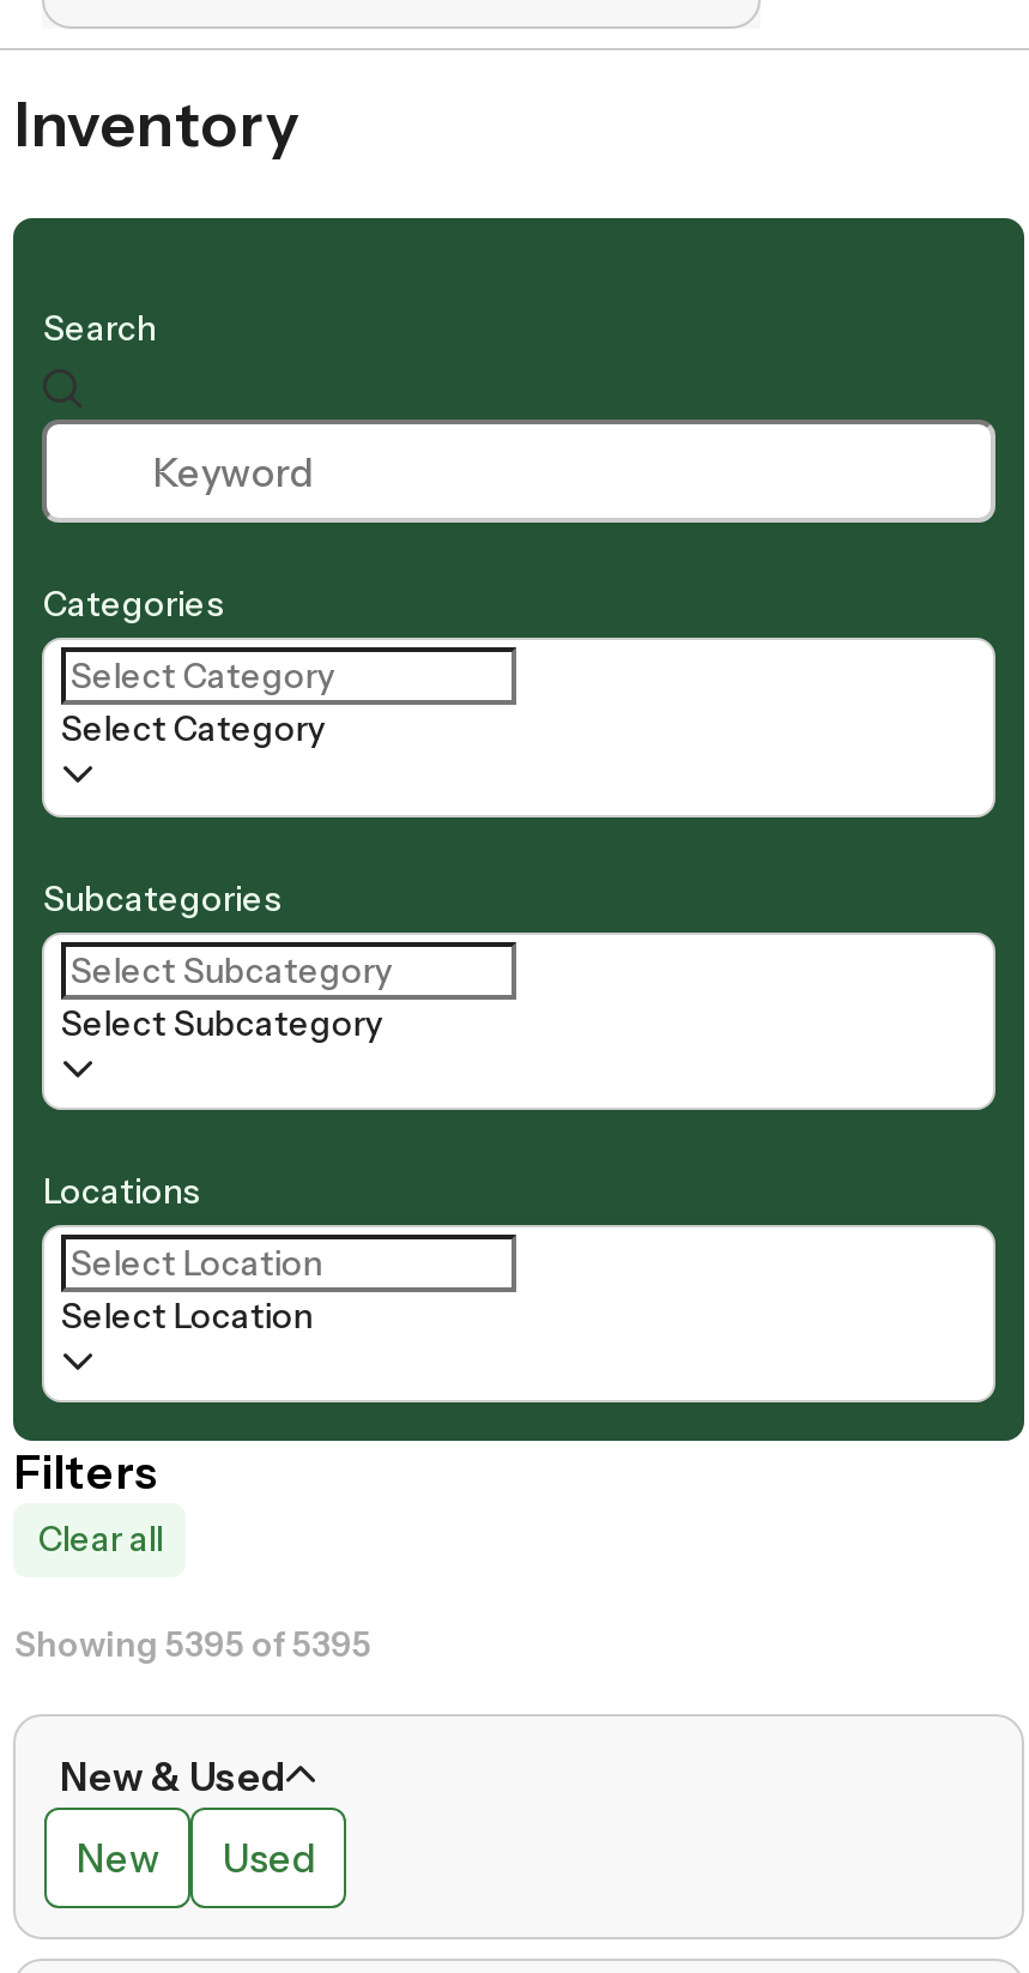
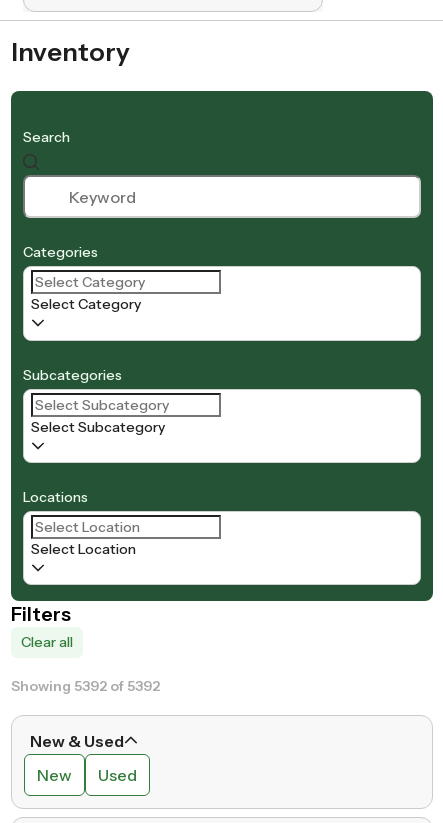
[14,1624,371,1667] Showing 5395 of 5395 -> [11,677,160,695] Showing 5392 of 5392

